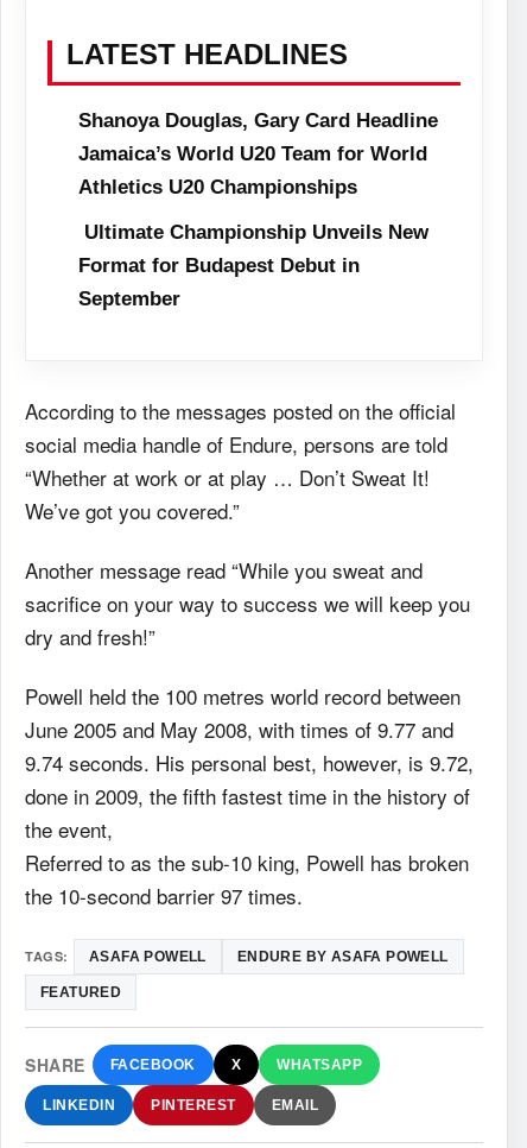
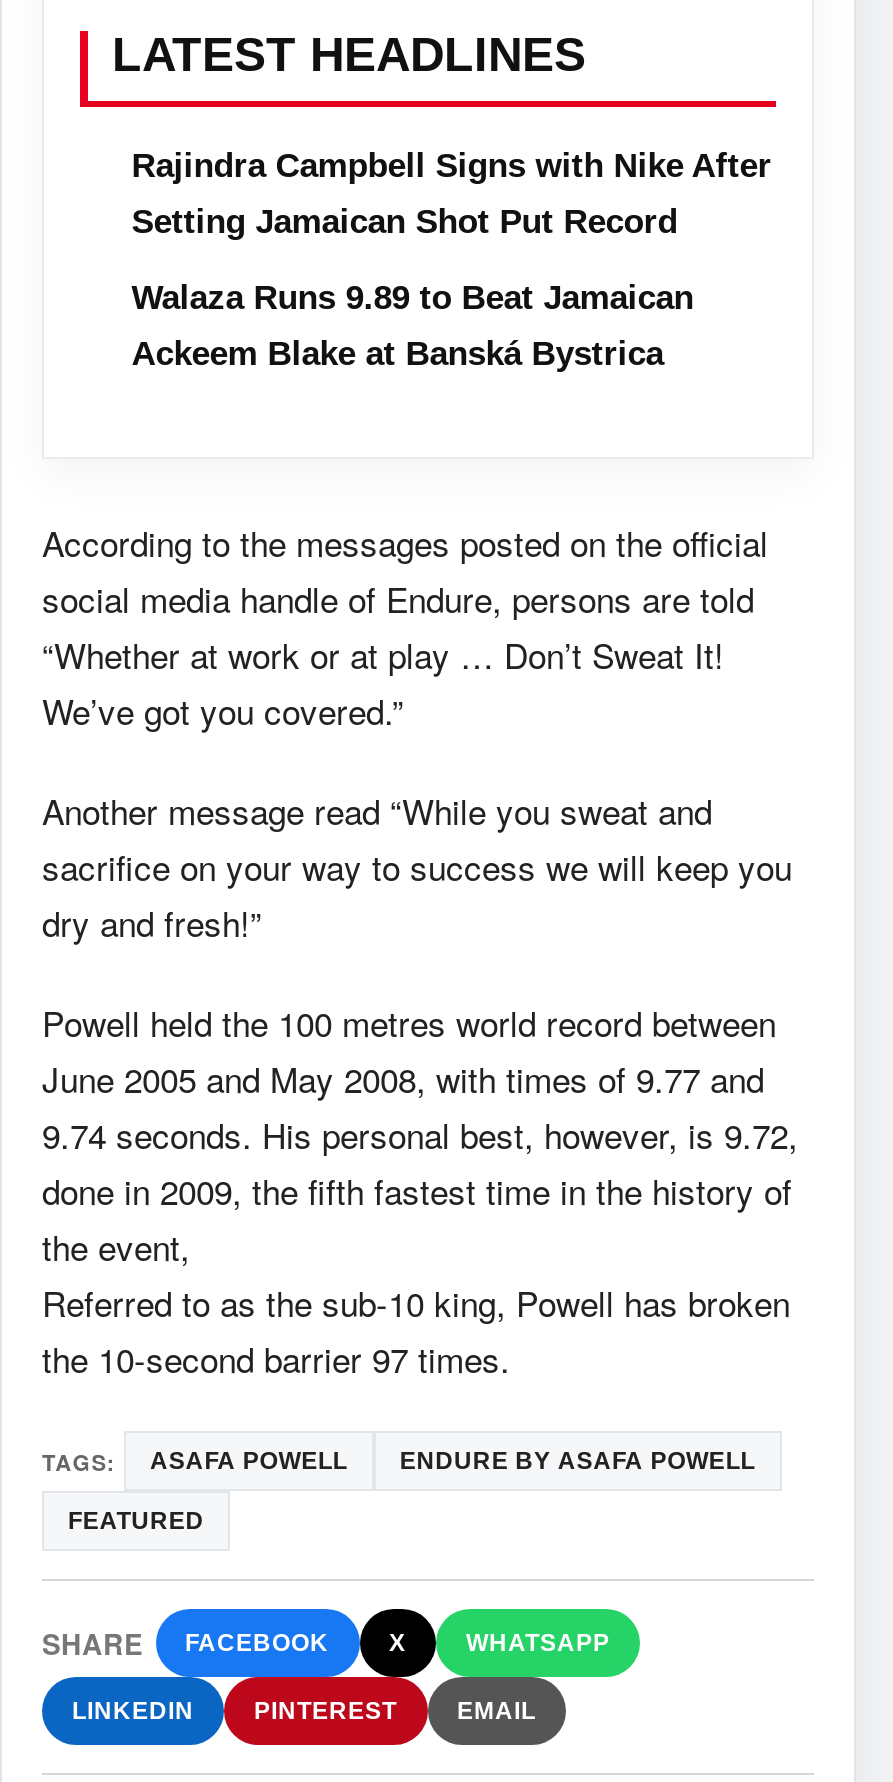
[78,110,438,310] Shanoya Douglas, Gary Card Headline | Jamaica’s World U20 Team for World | Athletics U20 Championships | Ultimate Championship Unveils New | Format for Budapest Debut in | September -> [132,147,772,373] Rajindra Campbell Signs with Nike After | Setting Jamaican Shot Put Record | Walaza Runs 9.89 to Beat Jamaican | Ackeem Blake at Banská Bystrica

